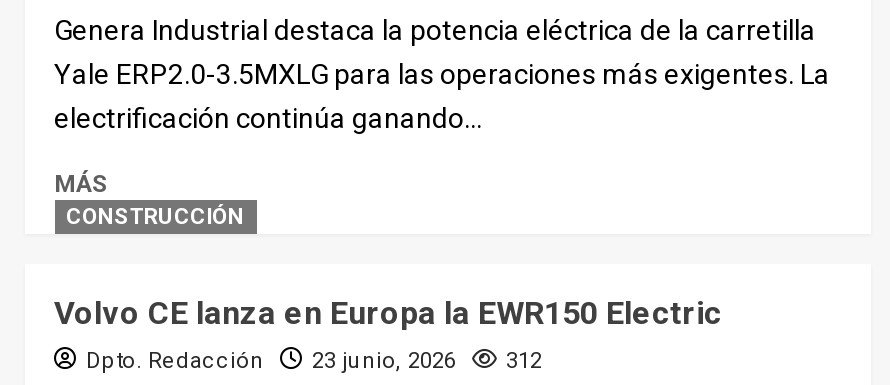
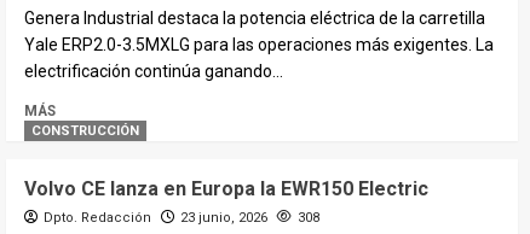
[86,349,542,375] Dpto. Redacción 23 junio, 2026 312 -> [43,210,319,226] Dpto. Redacción 23 junio, 2026 308

